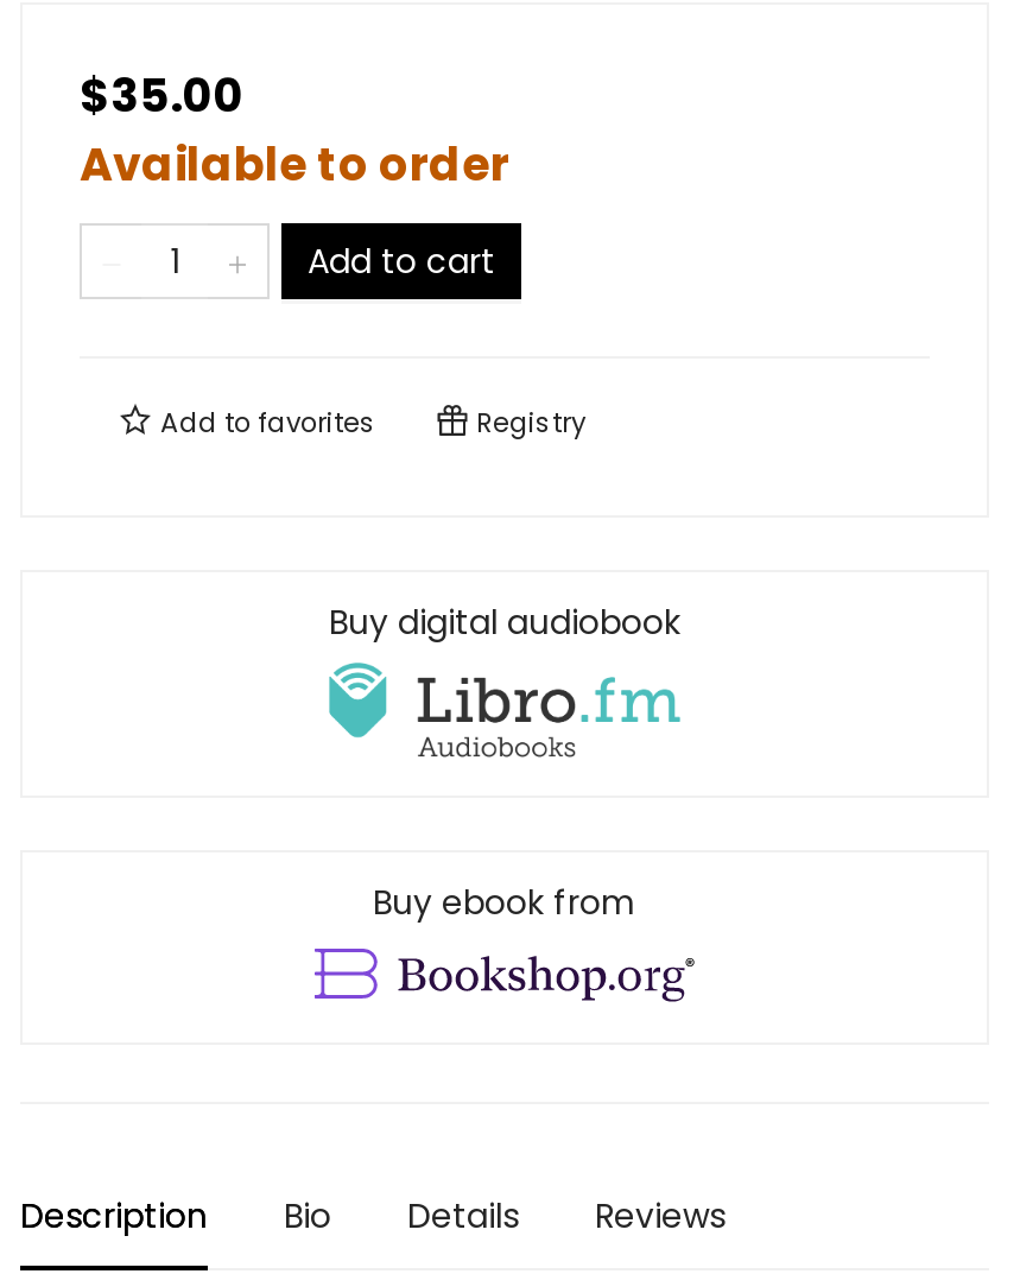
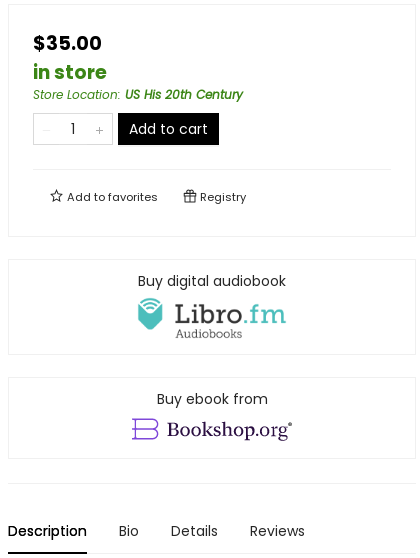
[80,133,509,197] Available to order -> [33,59,243,103] in store | Store Location: US His 20th Century

